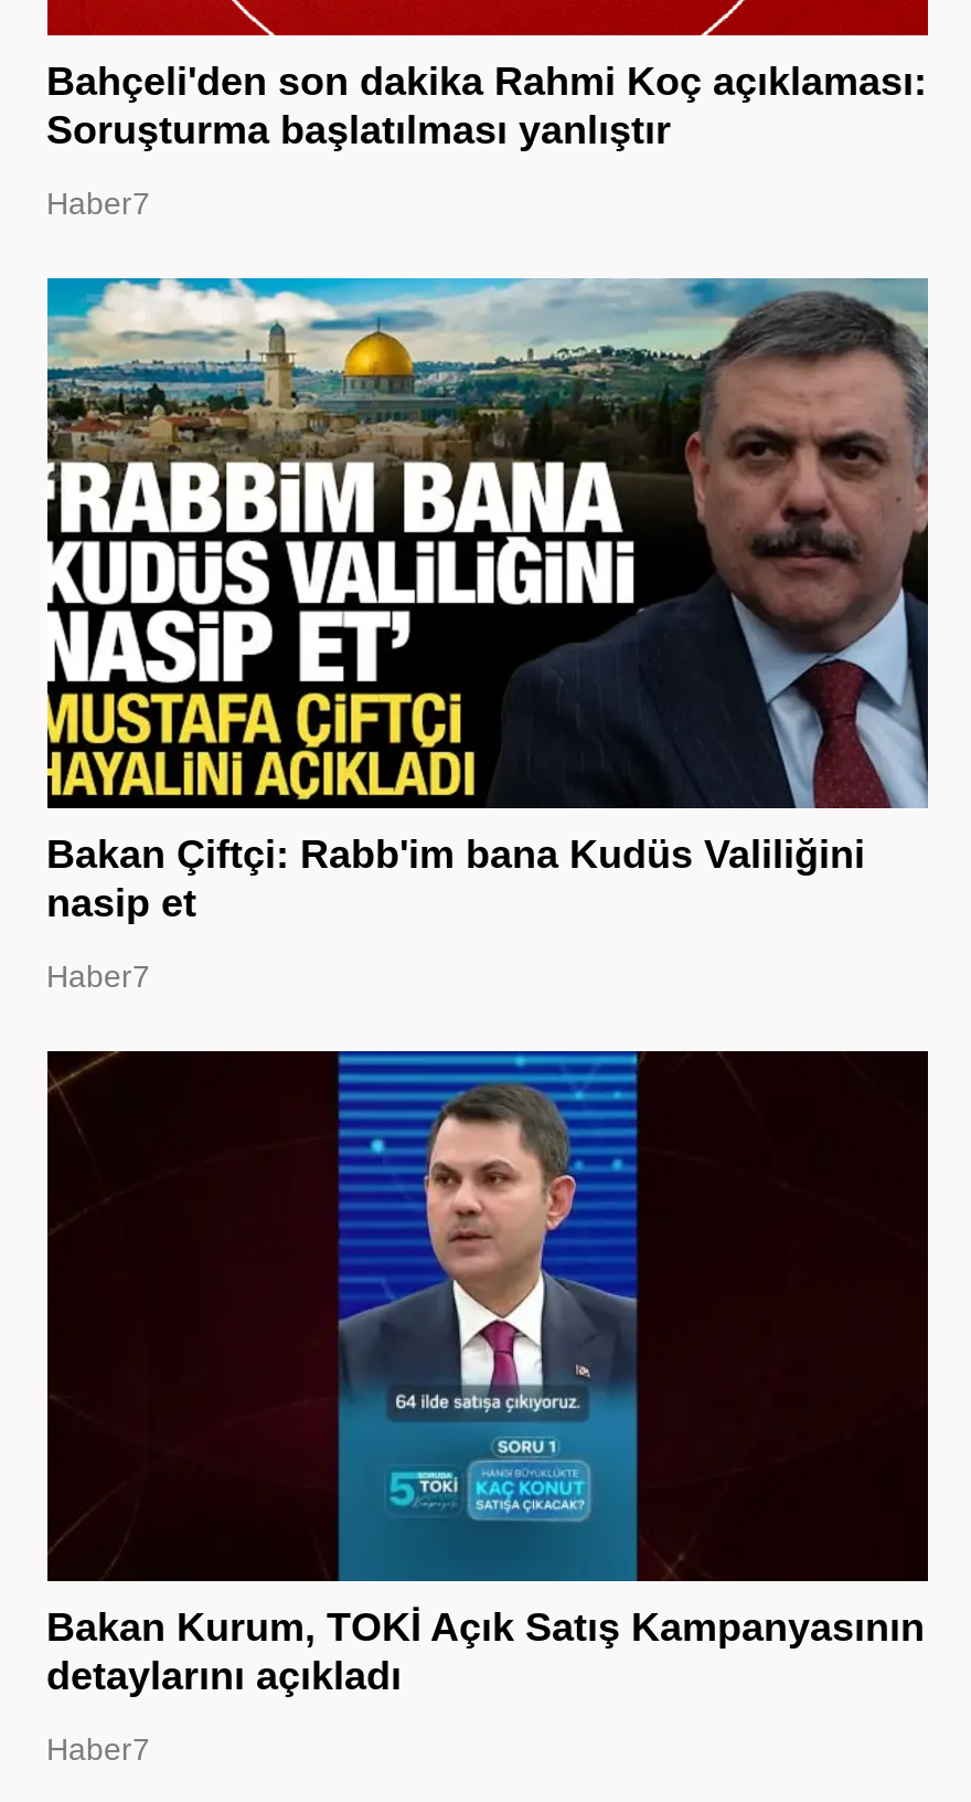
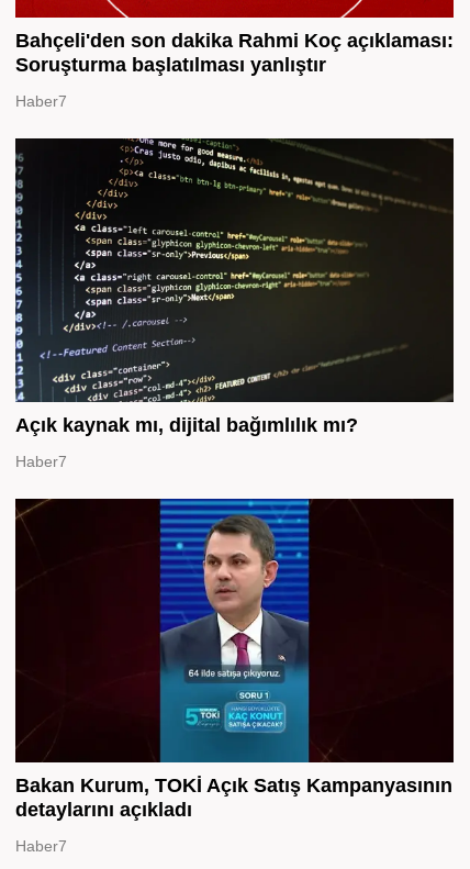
[45,276,930,925] [image] | Bakan Çiftçi: Rabb'im bana Kudüs Valiliğini | nasip et -> [14,137,455,436] [image] | Açık kaynak mı, dijital bağımlılık mı?

